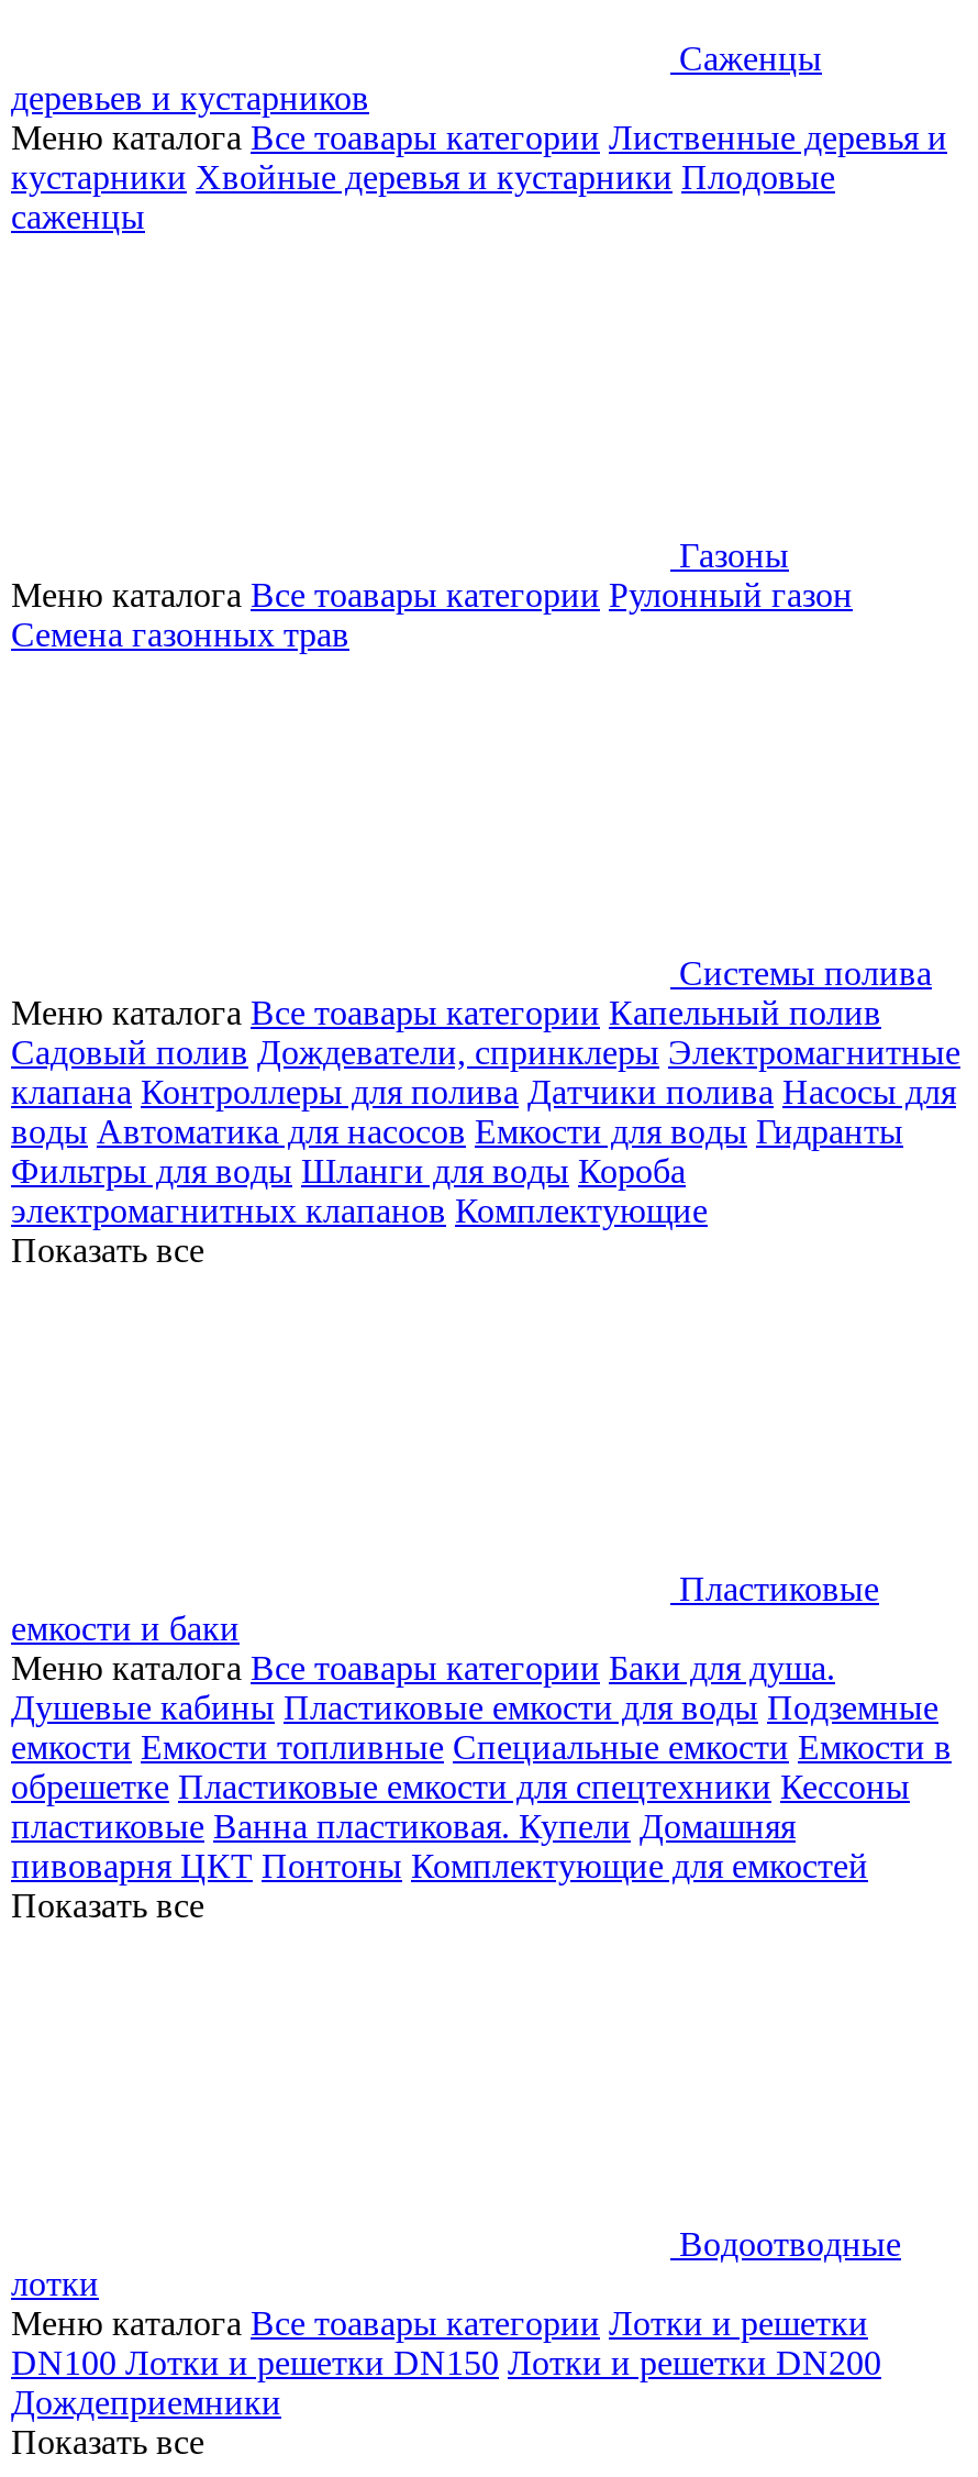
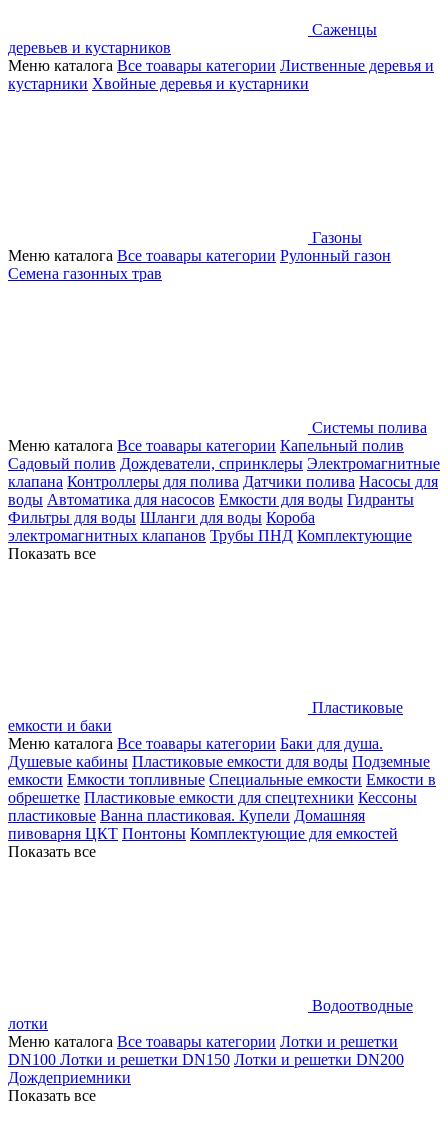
[11,158,835,235] кустарники Хвойные деревья и кустарники Плодовые | саженцы -> [8,75,309,92] кустарники Хвойные деревья и кустарники
[11,1192,708,1229] электромагнитных клапанов Комплектующие -> [8,527,412,544] электромагнитных клапанов Трубы ПНД Комплектующие

